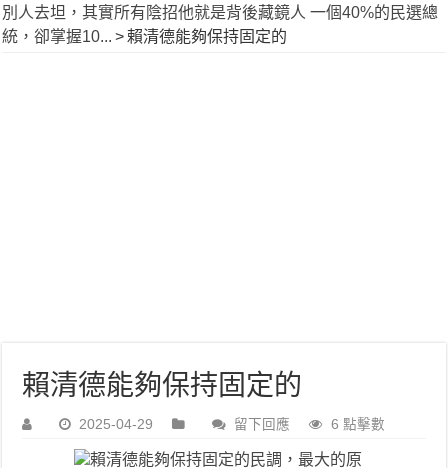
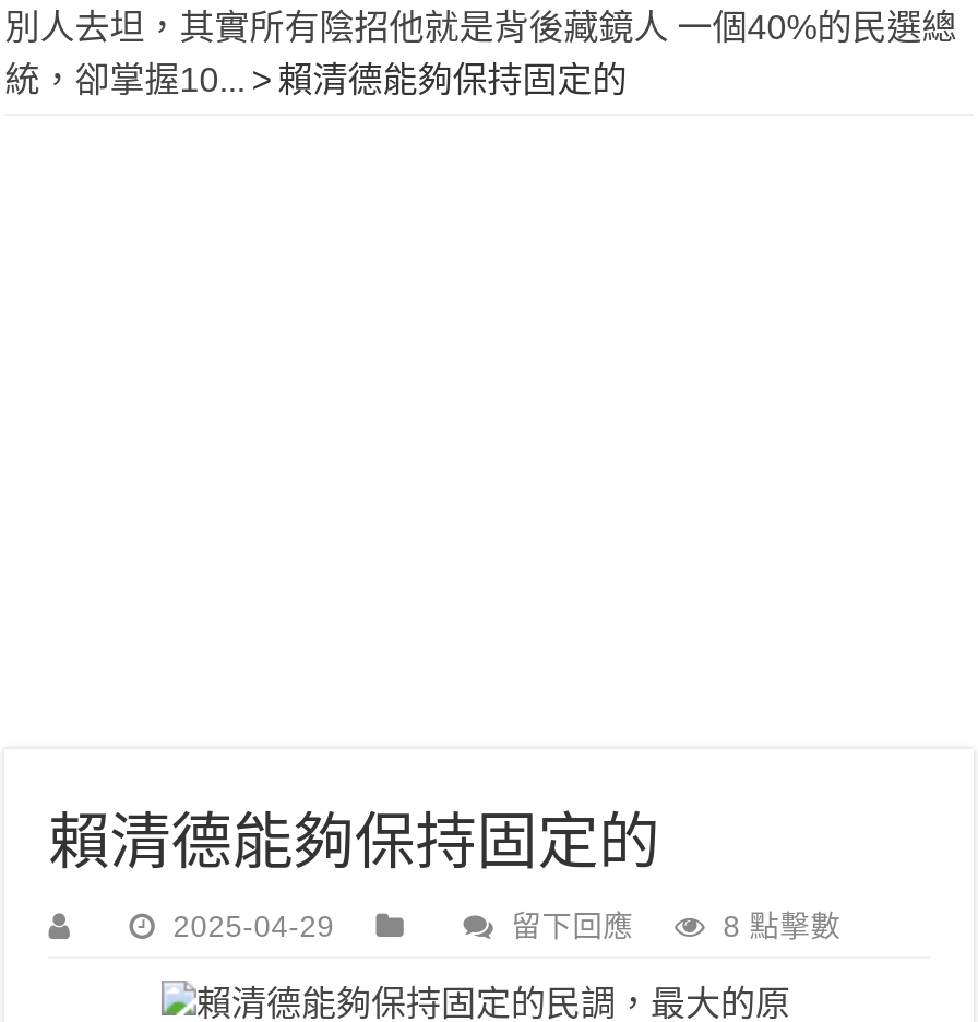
[331,417,385,432] 6 點擊數 -> [723,911,841,943] 8 點擊數

